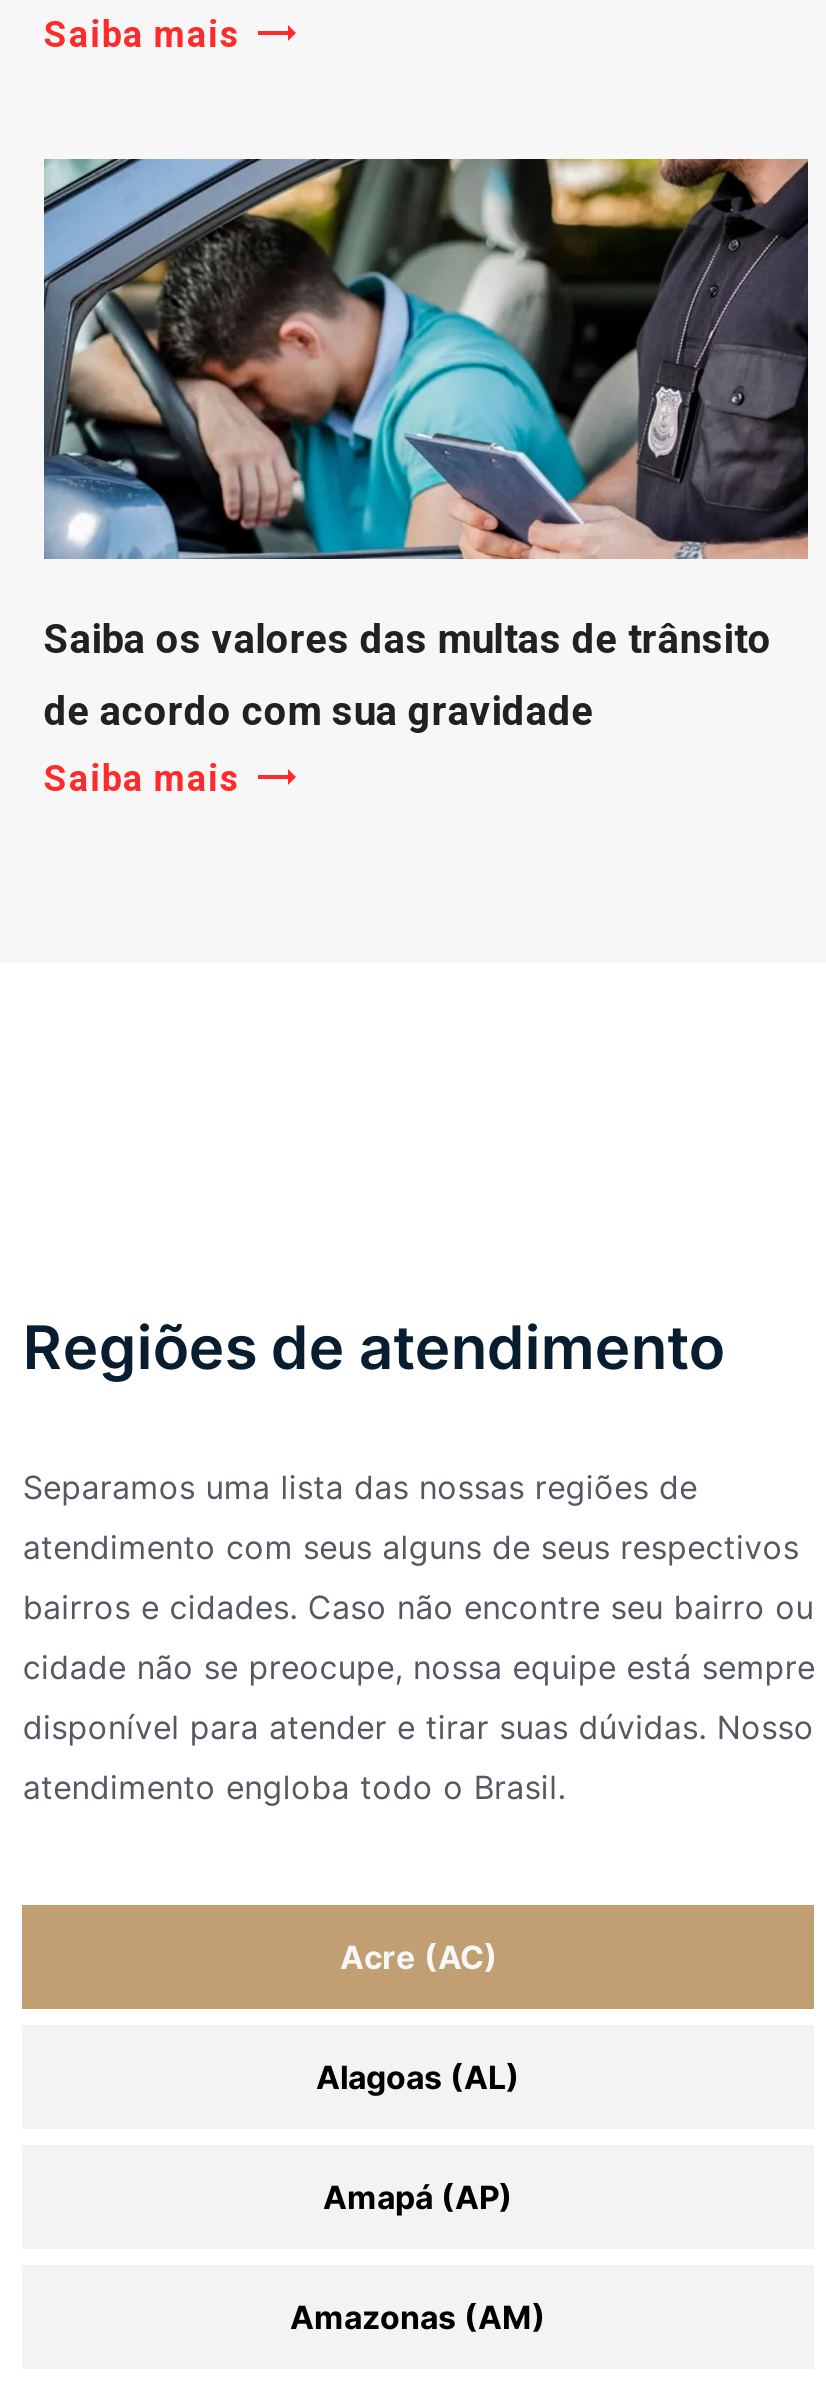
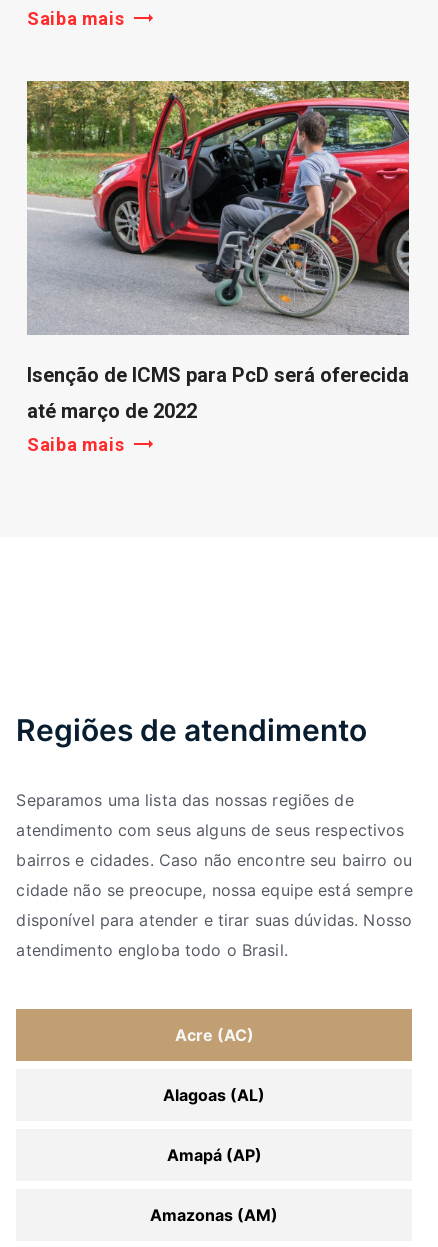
[42,158,810,662] [image] | Saiba os valores das multas de trânsito -> [26,80,410,387] [image] | Isenção de ICMS para PcD será oferecida
[44,686,594,734] de acordo com sua gravidade -> [27,399,197,423] até março de 2022

